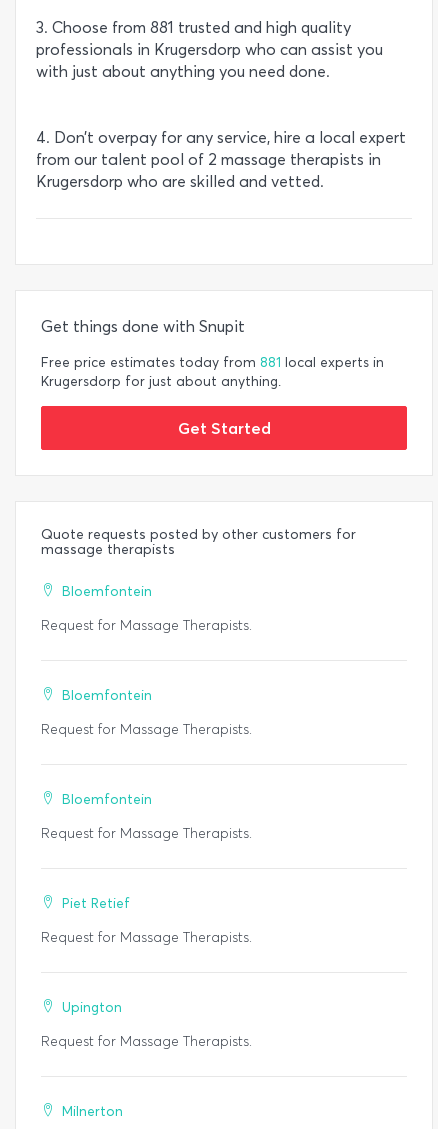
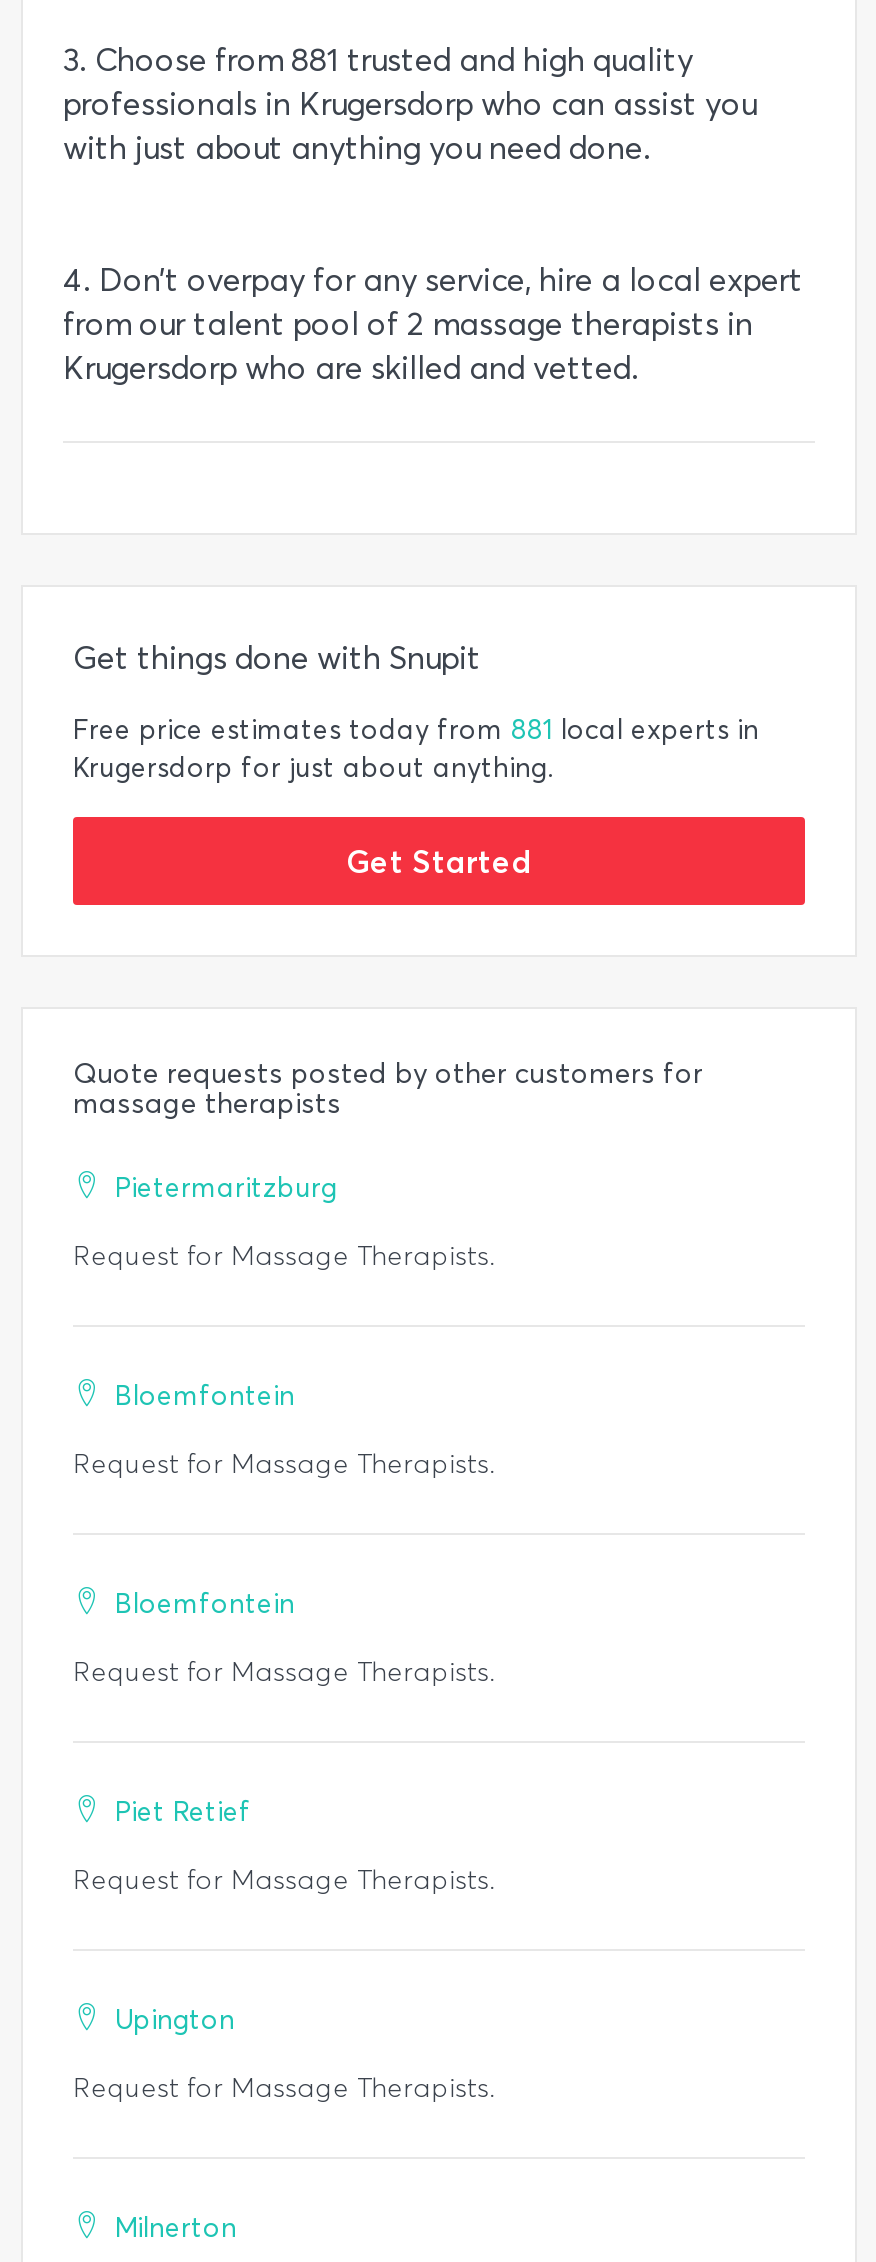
[62,583,152,600] Bloemfontein -> [115,1171,337,1205] Pietermaritzburg

